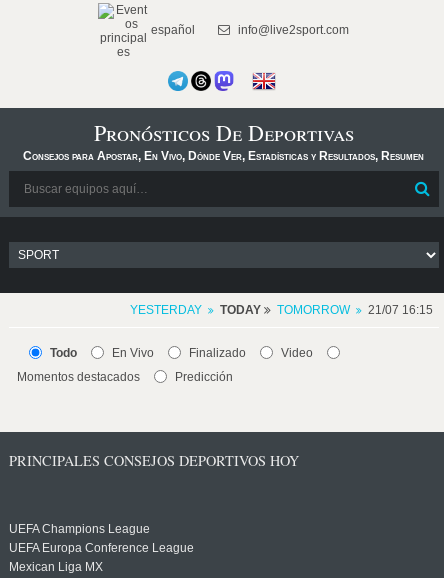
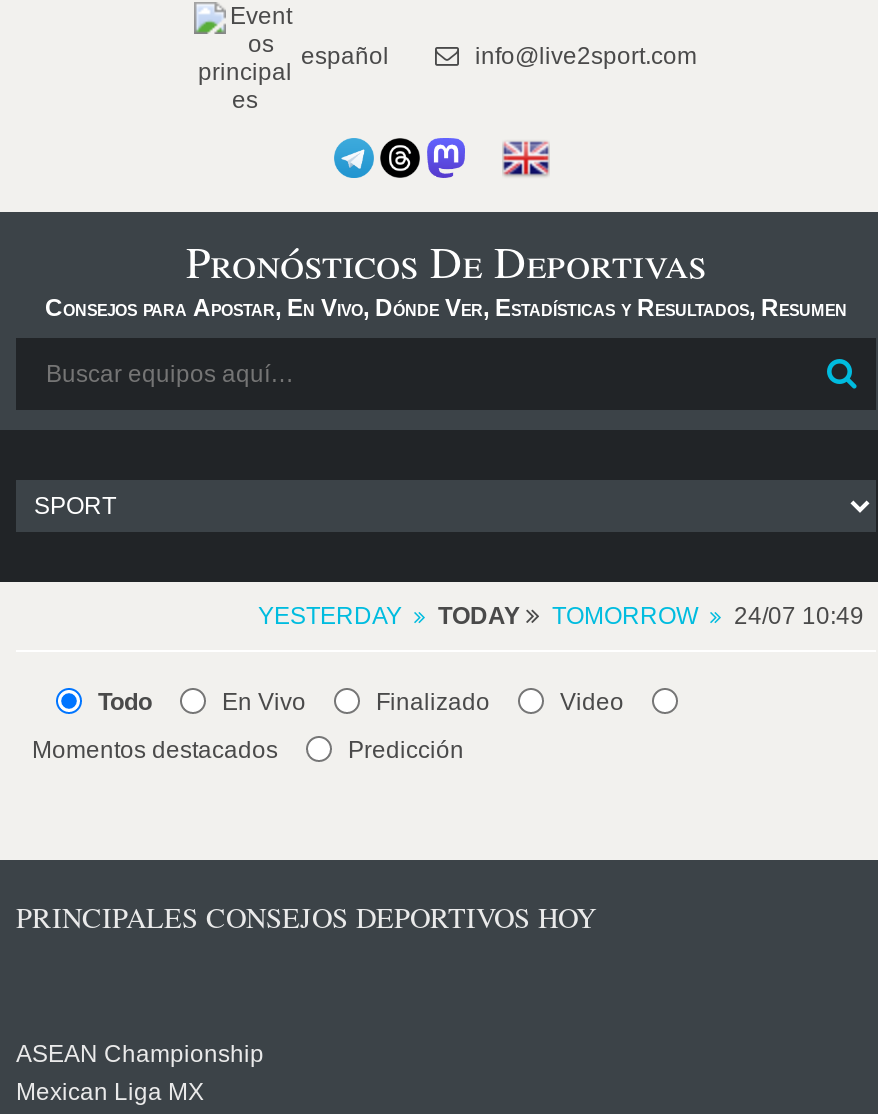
[130,303,433,317] YESTERDAY TODAY TOMORROW 21/07 16:15 -> [258,602,864,630] YESTERDAY TODAY TOMORROW 24/07 10:49
[9,522,194,555] UEFA Champions League | UEFA Europa Conference League -> [16,1040,264,1068] ASEAN Championship

